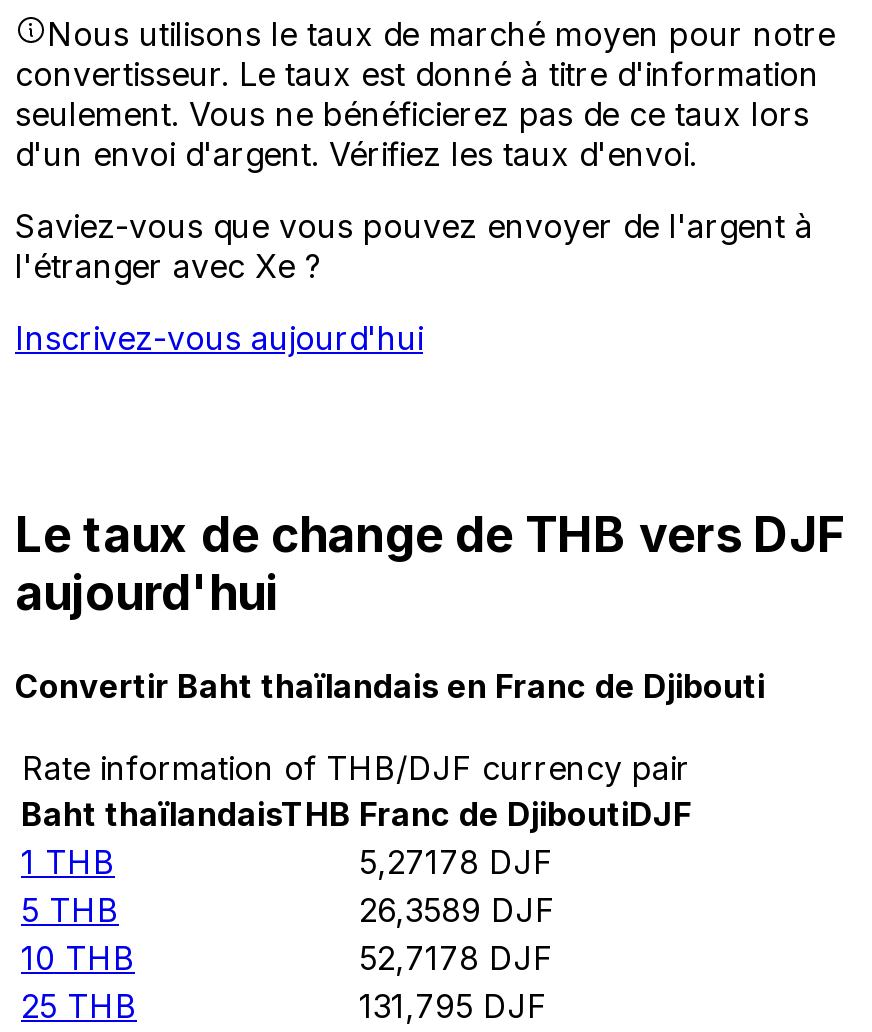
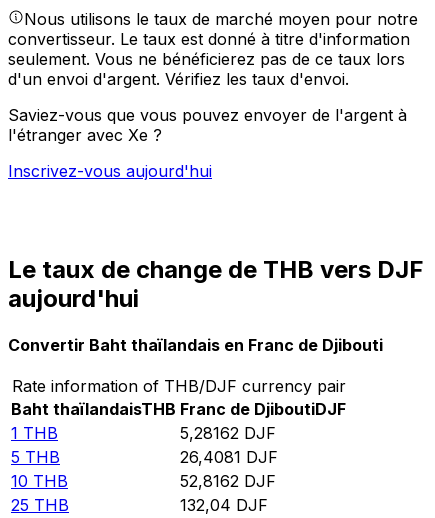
[359,842,553,882] 5,27178 DJF -> [180,423,276,443] 5,28162 DJF
[359,890,555,930] 26,3589 DJF -> [180,447,278,467] 26,4081 DJF
[359,938,553,978] 52,7178 DJF -> [180,471,276,491] 52,8162 DJF
[359,986,547,1026] 131,795 DJF -> [180,495,268,515] 132,04 DJF

